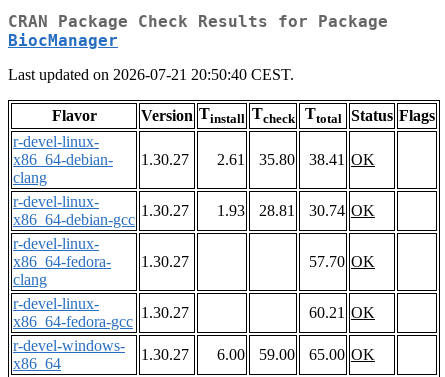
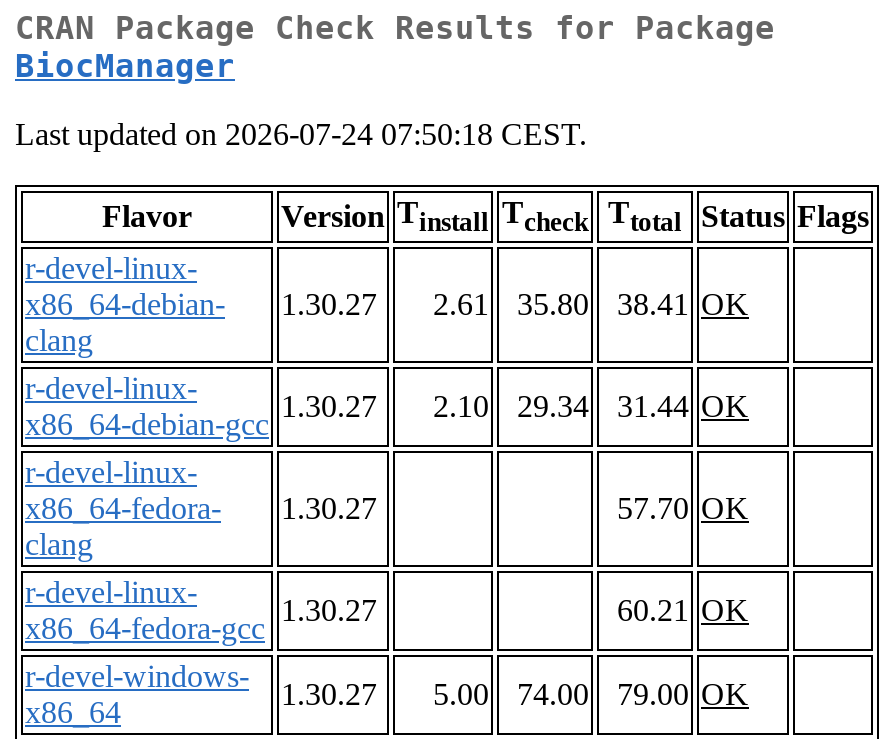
[8,66,294,83] Last updated on 2026-07-21 20:50:40 CEST. -> [15,118,587,152] Last updated on 2026-07-24 07:50:18 CEST.
[217,202,245,219] 1.93 -> [433,390,489,424] 2.10
[259,202,295,219] 28.81 -> [517,390,589,424] 29.34
[309,202,375,219] 30.74 OK -> [617,390,749,424] 31.44 OK
[217,346,245,363] 6.00 -> [433,678,489,712] 5.00
[259,346,295,363] 59.00 -> [517,678,589,712] 74.00
[309,346,375,363] 65.00 OK -> [617,678,749,712] 79.00 OK

